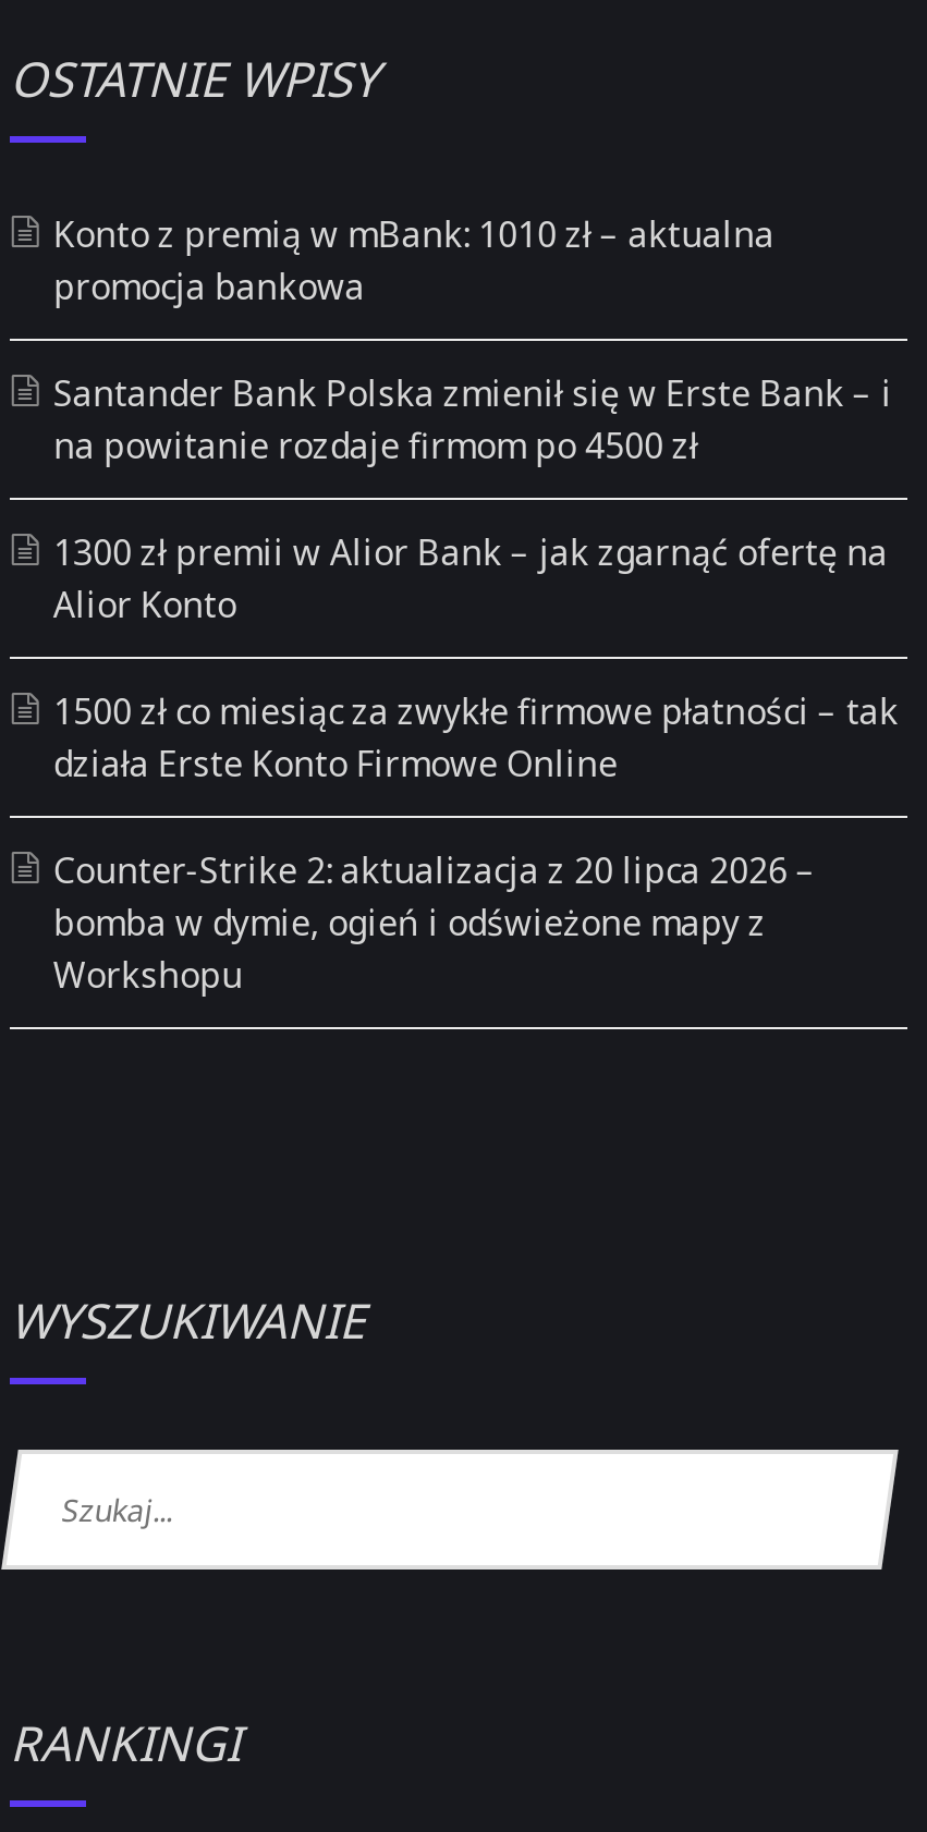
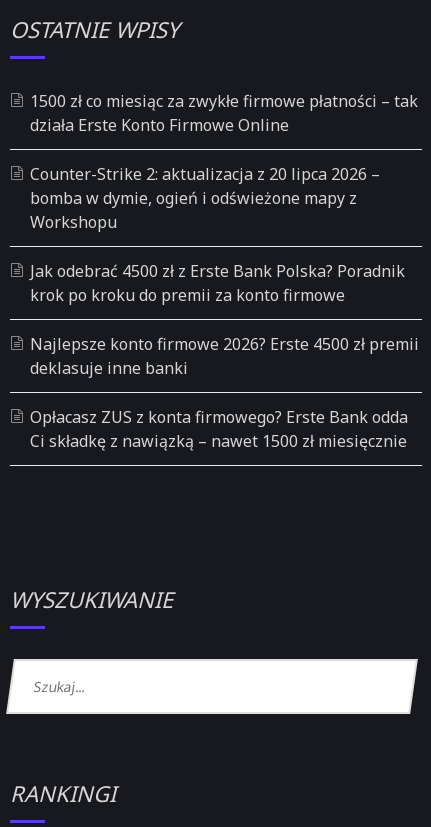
[53,210,892,628] Konto z premią w mBank: 1010 zł – aktualna | promocja bankowa | Santander Bank Polska zmienił się w Erste Bank – i | na powitanie rozdaje firmom po 4500 zł | 1300 zł premii w Alior Bank – jak zgarnąć ofertę na | Alior Konto -> none
moved [53,687,898,999] -> [30,90,418,233]: 1500 zł co miesiąc za zwykłe firmowe płatności – tak | działa Erste Konto Firmowe Online | Counter-Strike 2: aktualizacja z 20 lipca 2026 – | bomba w dymie, ogień i odświeżone mapy z | Workshopu
none -> [30,260,419,452] Jak odebrać 4500 zł z Erste Bank Polska? Poradnik | krok po kroku do premii za konto firmowe | Najlepsze konto firmowe 2026? Erste 4500 zł premii | deklasuje inne banki | Opłacasz ZUS z konta firmowego? Erste Bank odda | Ci składkę z nawiązką – nawet 1500 zł miesięcznie

